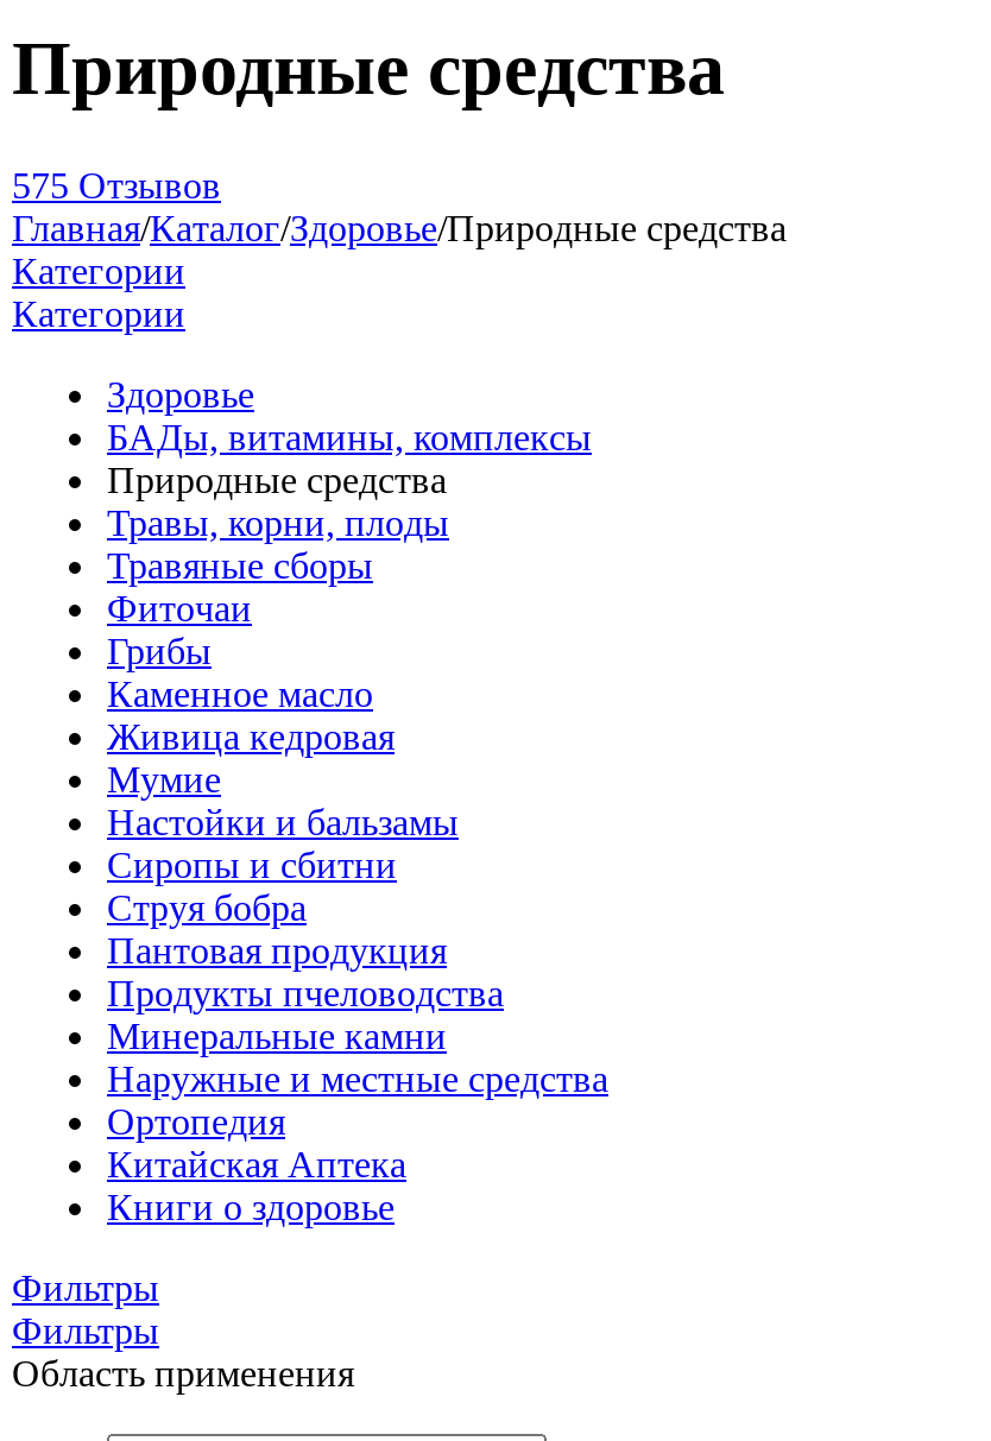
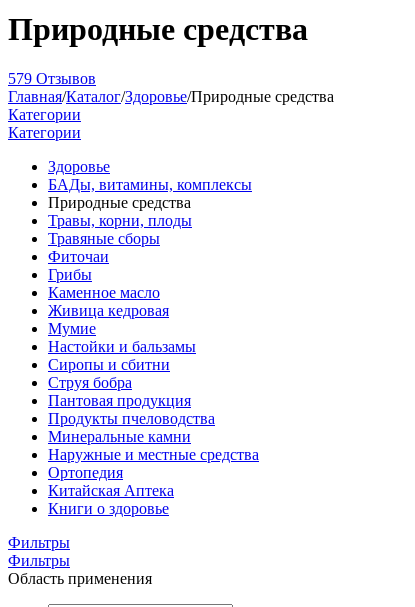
[12,165,221,205] 575 Отзывов -> [8,70,96,87] 579 Отзывов

